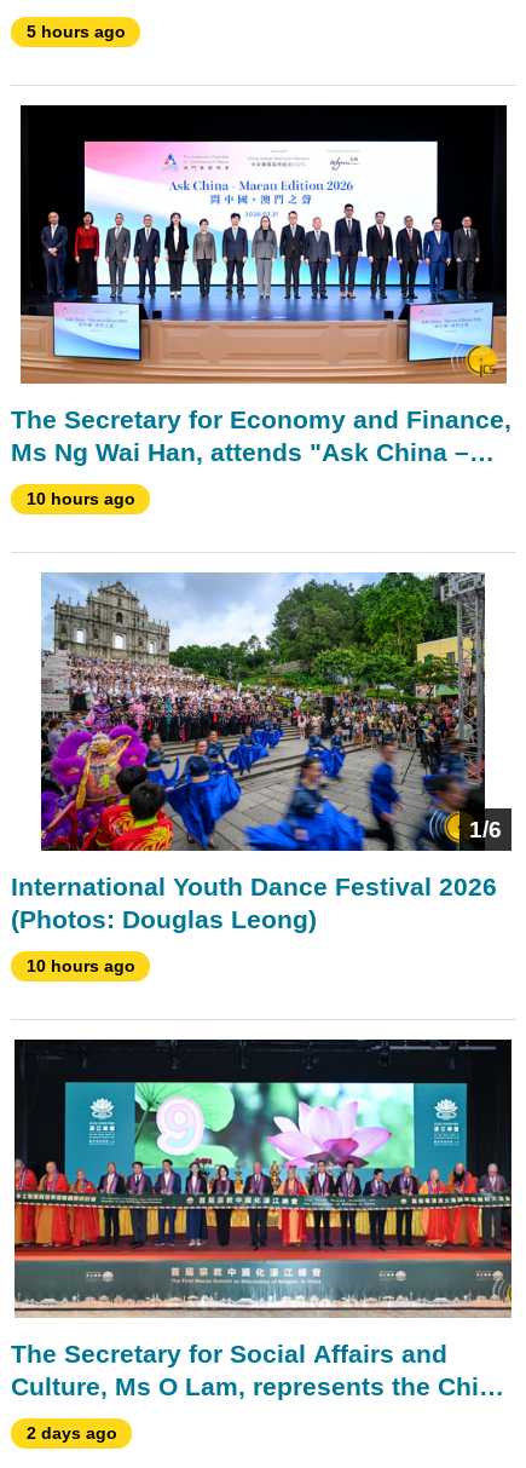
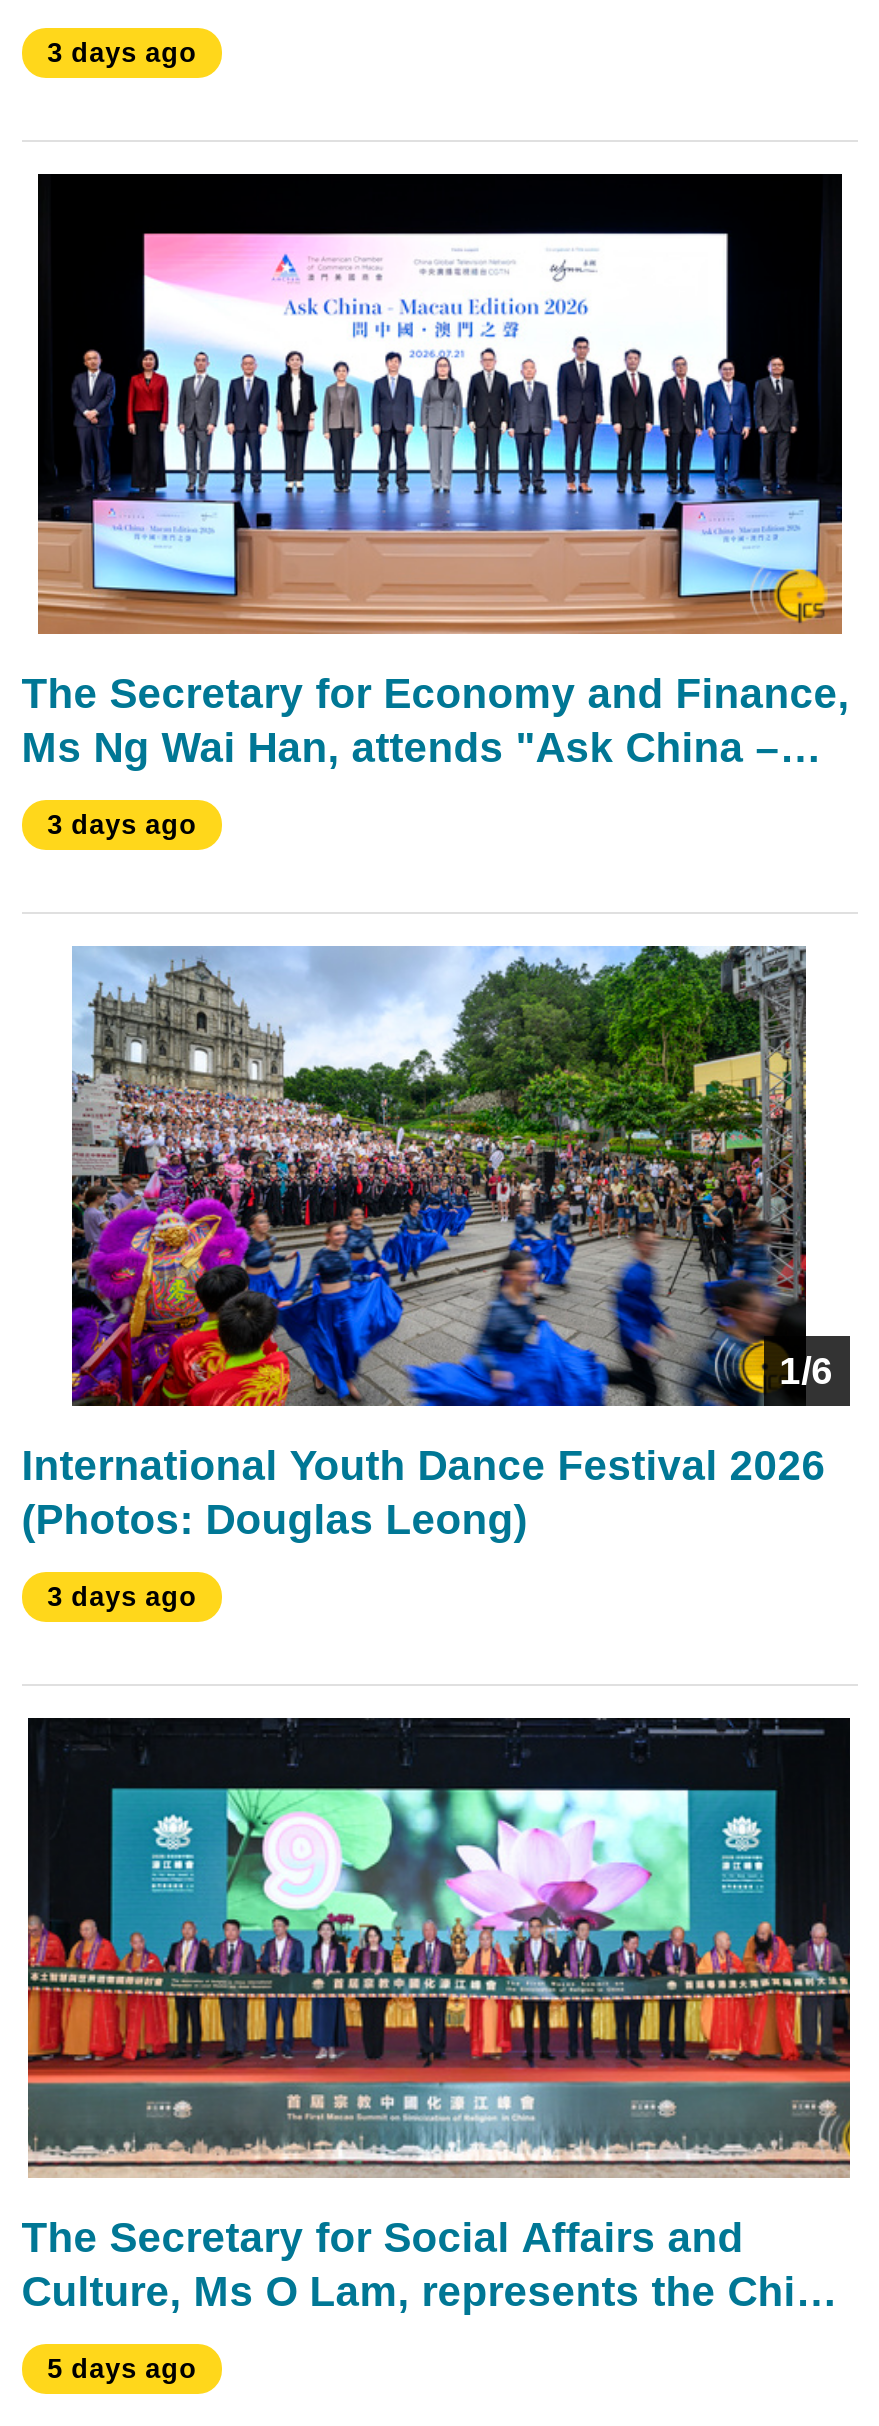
[26,23,125,41] 5 hours ago -> [47,38,197,68] 3 days ago
[26,490,135,508] 10 hours ago -> [47,810,197,840] 3 days ago
[26,957,135,975] 10 hours ago -> [47,1582,197,1612] 3 days ago
[26,1424,117,1442] 2 days ago -> [47,2354,197,2384] 5 days ago

